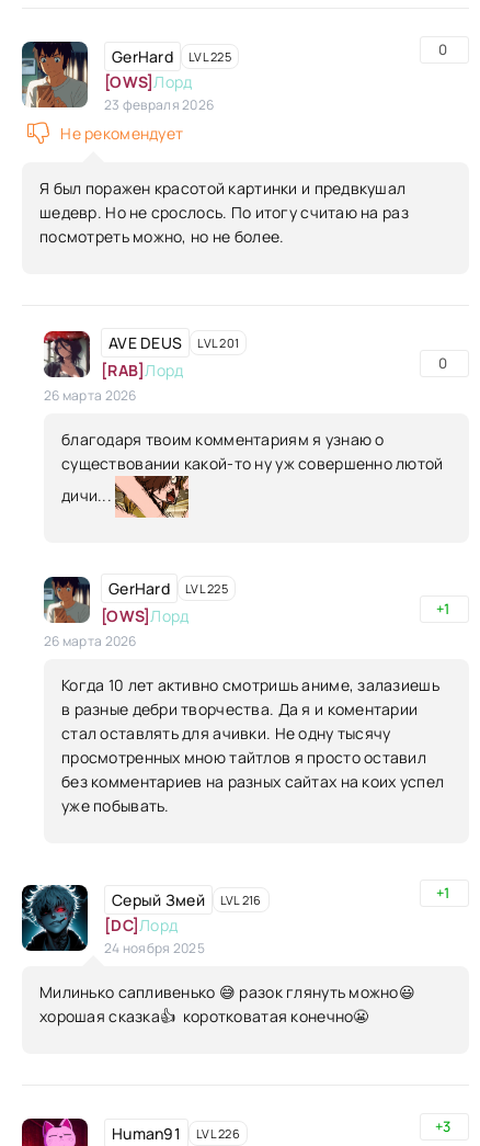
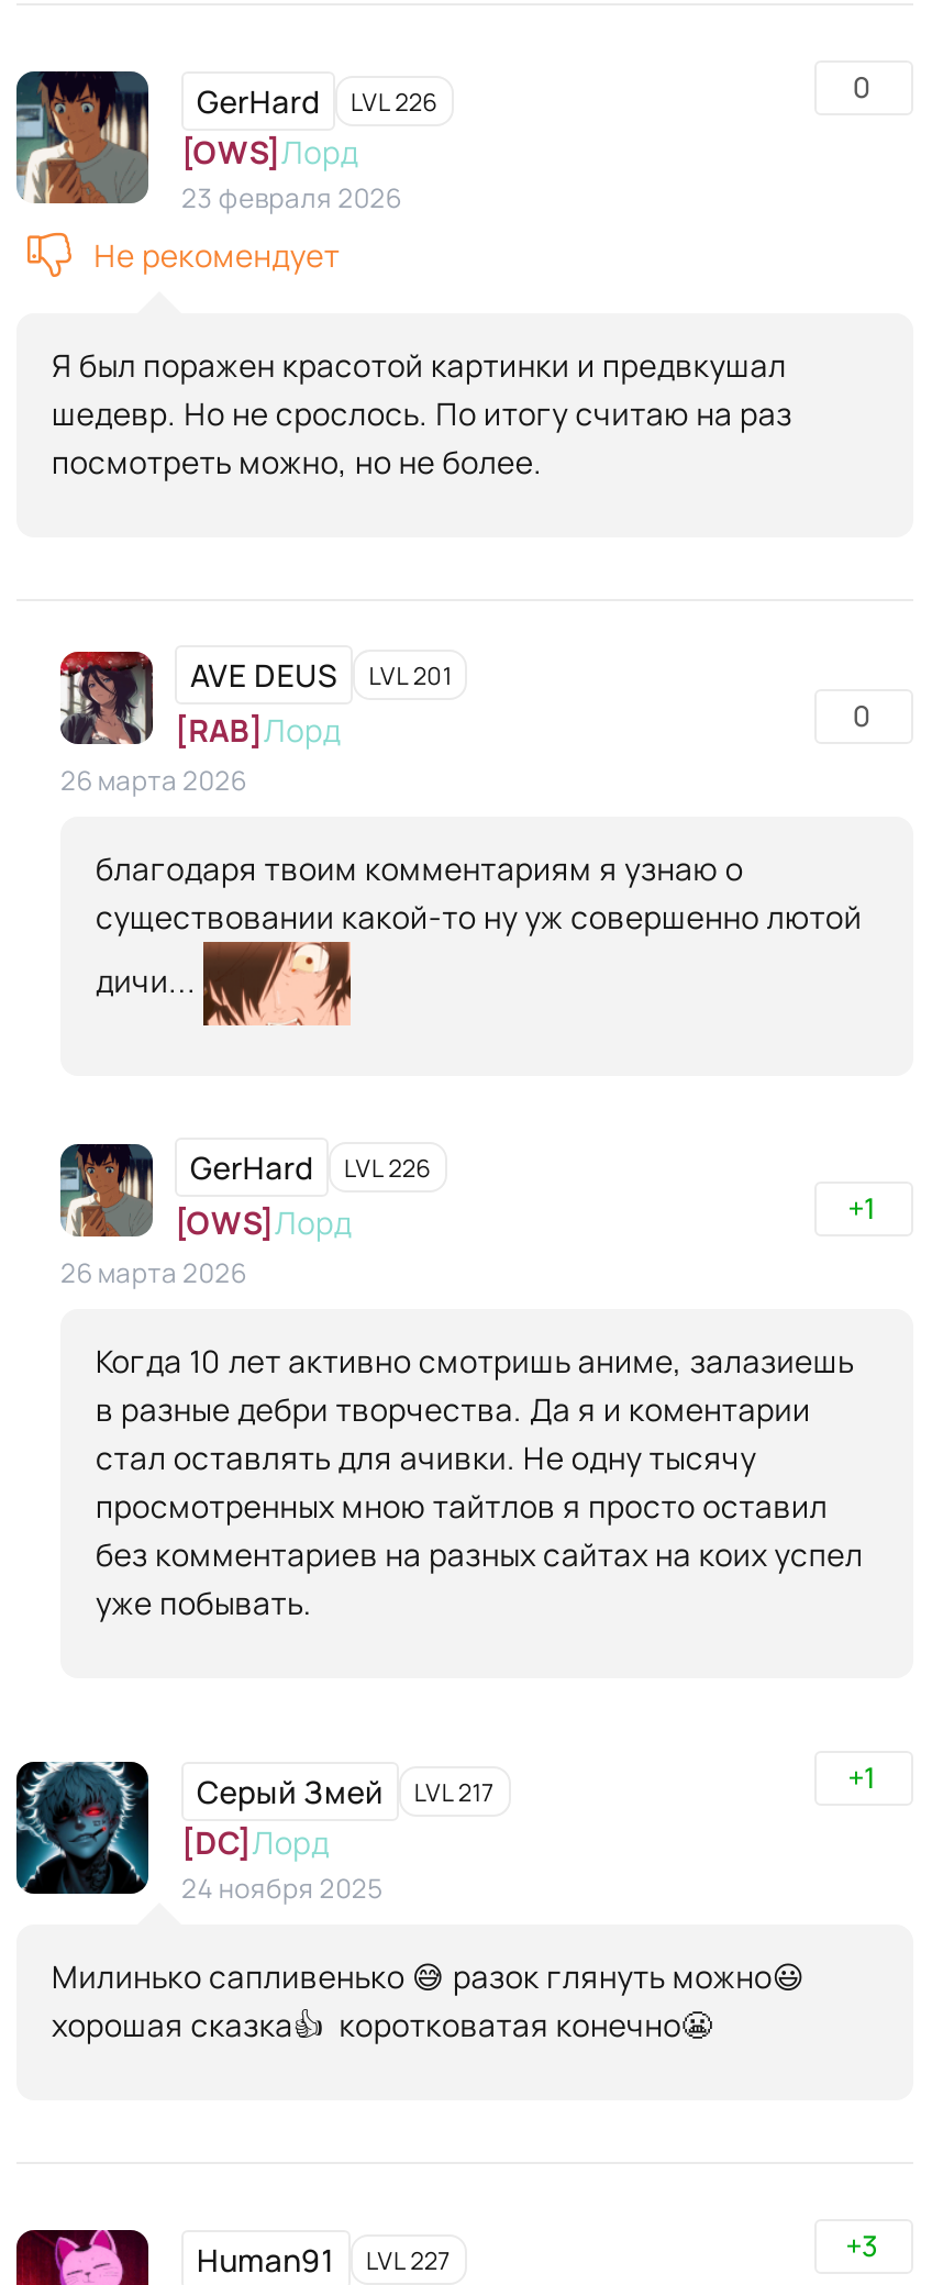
[112,46,231,67] GerHard LVL 225 -> [197,80,438,121] GerHard LVL 226
[115,476,190,519] [image] -> [201,942,353,1028] [image]
[108,578,228,598] GerHard LVL 225 -> [190,1146,432,1187] GerHard LVL 226
[112,889,262,910] Серый Змей LVL 216 -> [197,1770,495,1812] Серый Змей LVL 217
[112,1123,240,1143] Human91 LVL 226 -> [197,2238,451,2280] Human91 LVL 227

